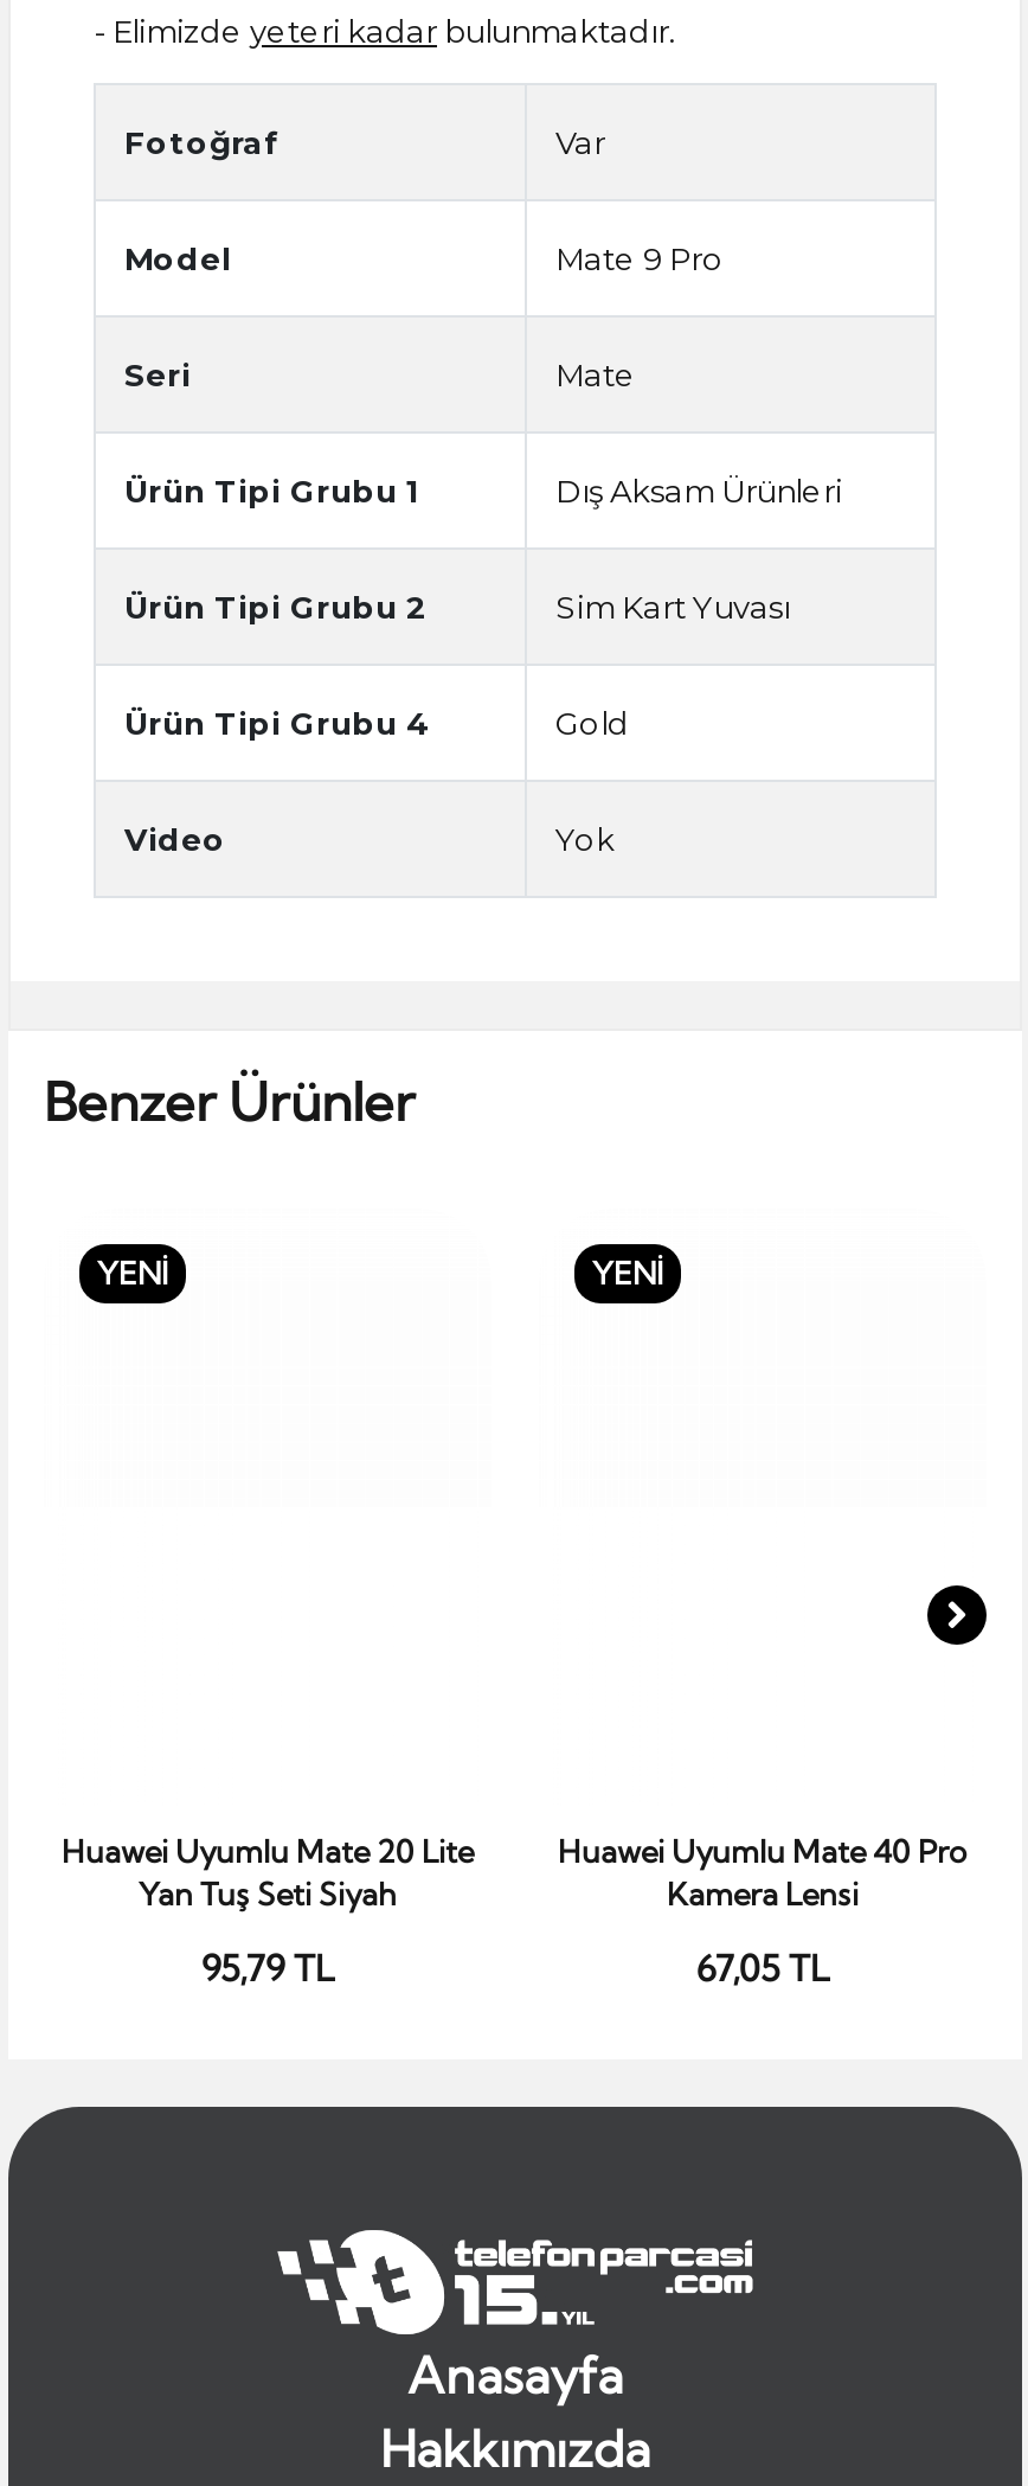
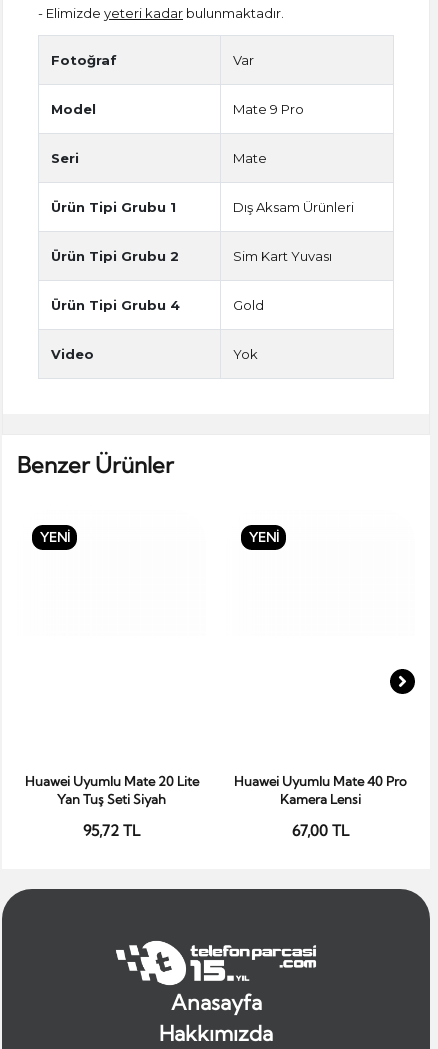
[201,1945,334,1990] 95,79 TL -> [83,821,140,840] 95,72 TL
[696,1945,829,1990] 67,05 TL -> [292,821,349,840] 67,00 TL

